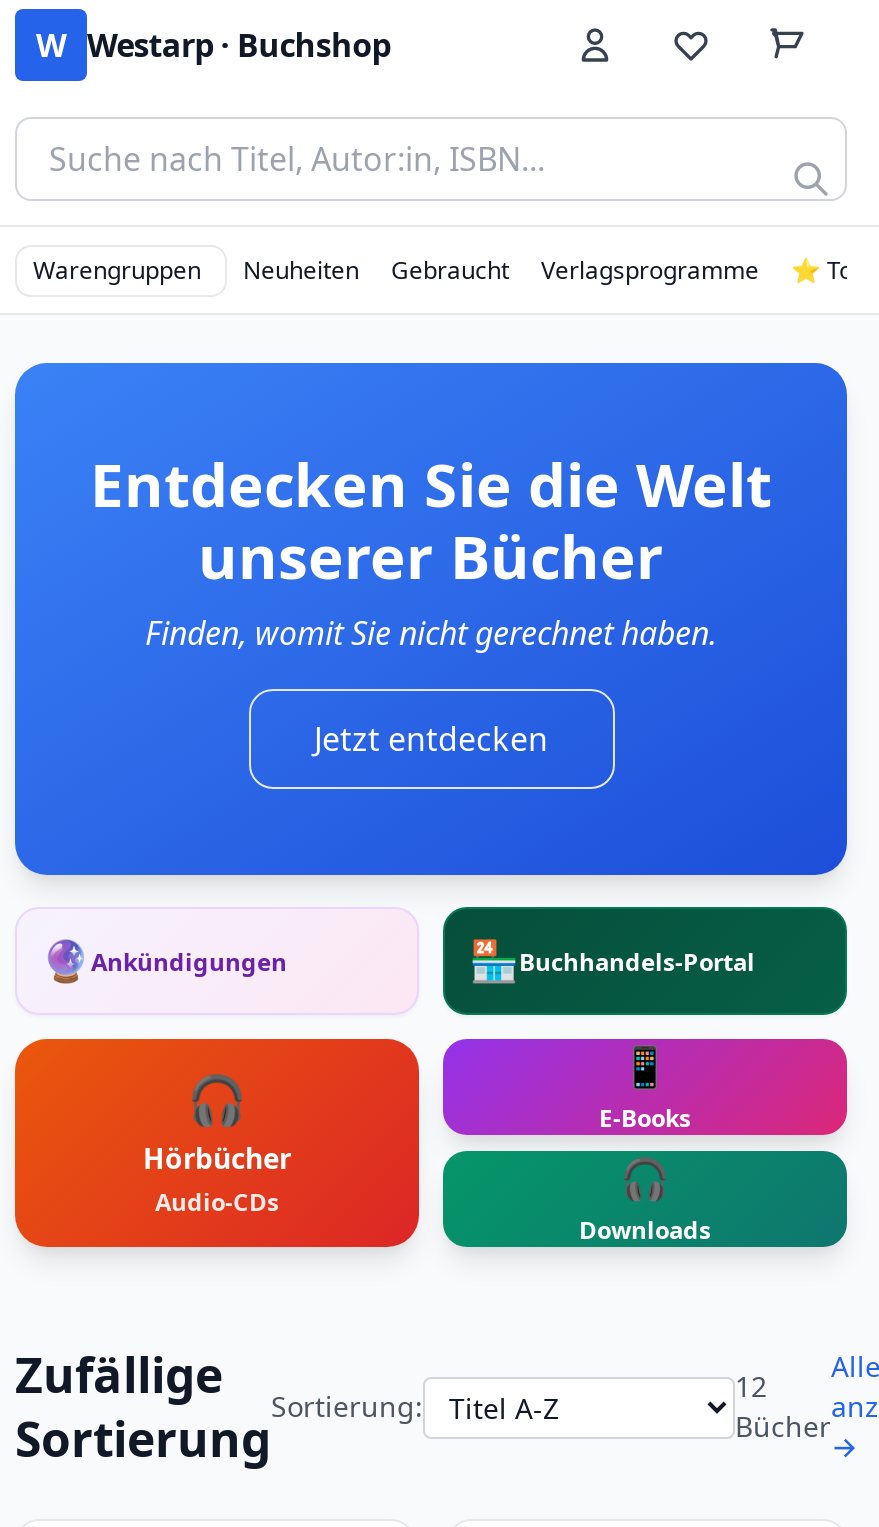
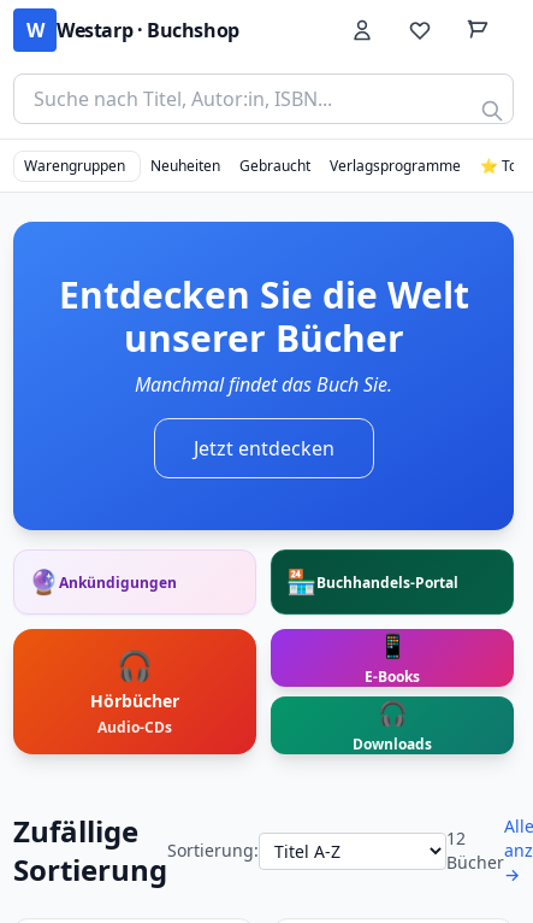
[145,611,717,655] Finden, womit Sie nicht gerechnet haben. -> [135,371,392,398] Manchmal findet das Buch Sie.

